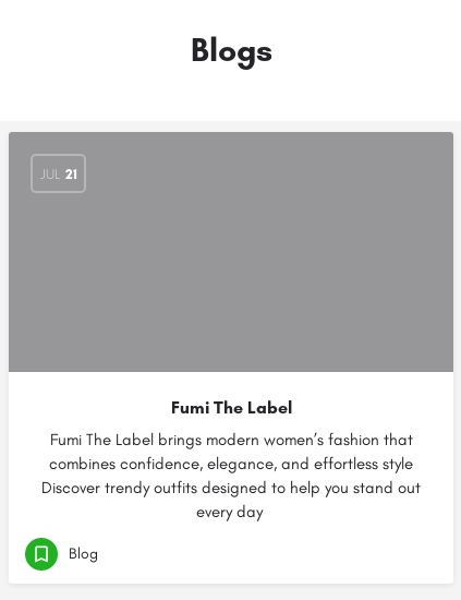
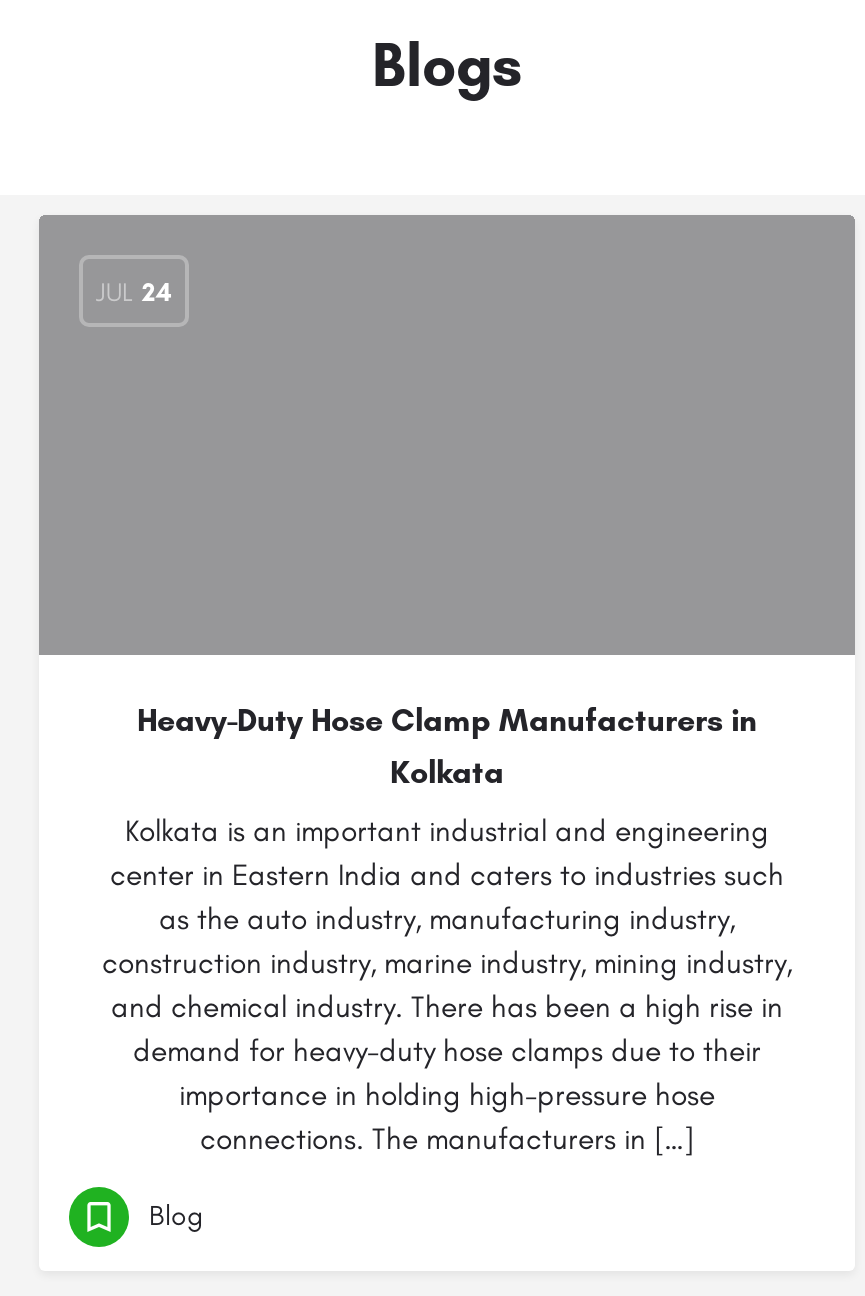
[40,165,77,182] JUL 21 -> [96,276,172,306] JUL 24
[171,397,292,418] Fumi The Label -> [137,701,757,791] Heavy-Duty Hose Clamp Manufacturers in | Kolkata
[41,430,421,521] Fumi The Label brings modern women’s fashion that | combines confidence, elegance, and effortless style | Discover trendy outfits designed to help you stand out | every day -> [102,813,792,1157] Kolkata is an important industrial and engineering | center in Eastern India and caters to industries such | as the auto industry, manufacturing industry, | construction industry, marine industry, mining industry, | and chemical industry. There has been a high rise in | demand for heavy-duty hose clamps due to their | importance in holding high-pressure hose | connections. The manufacturers in […]

